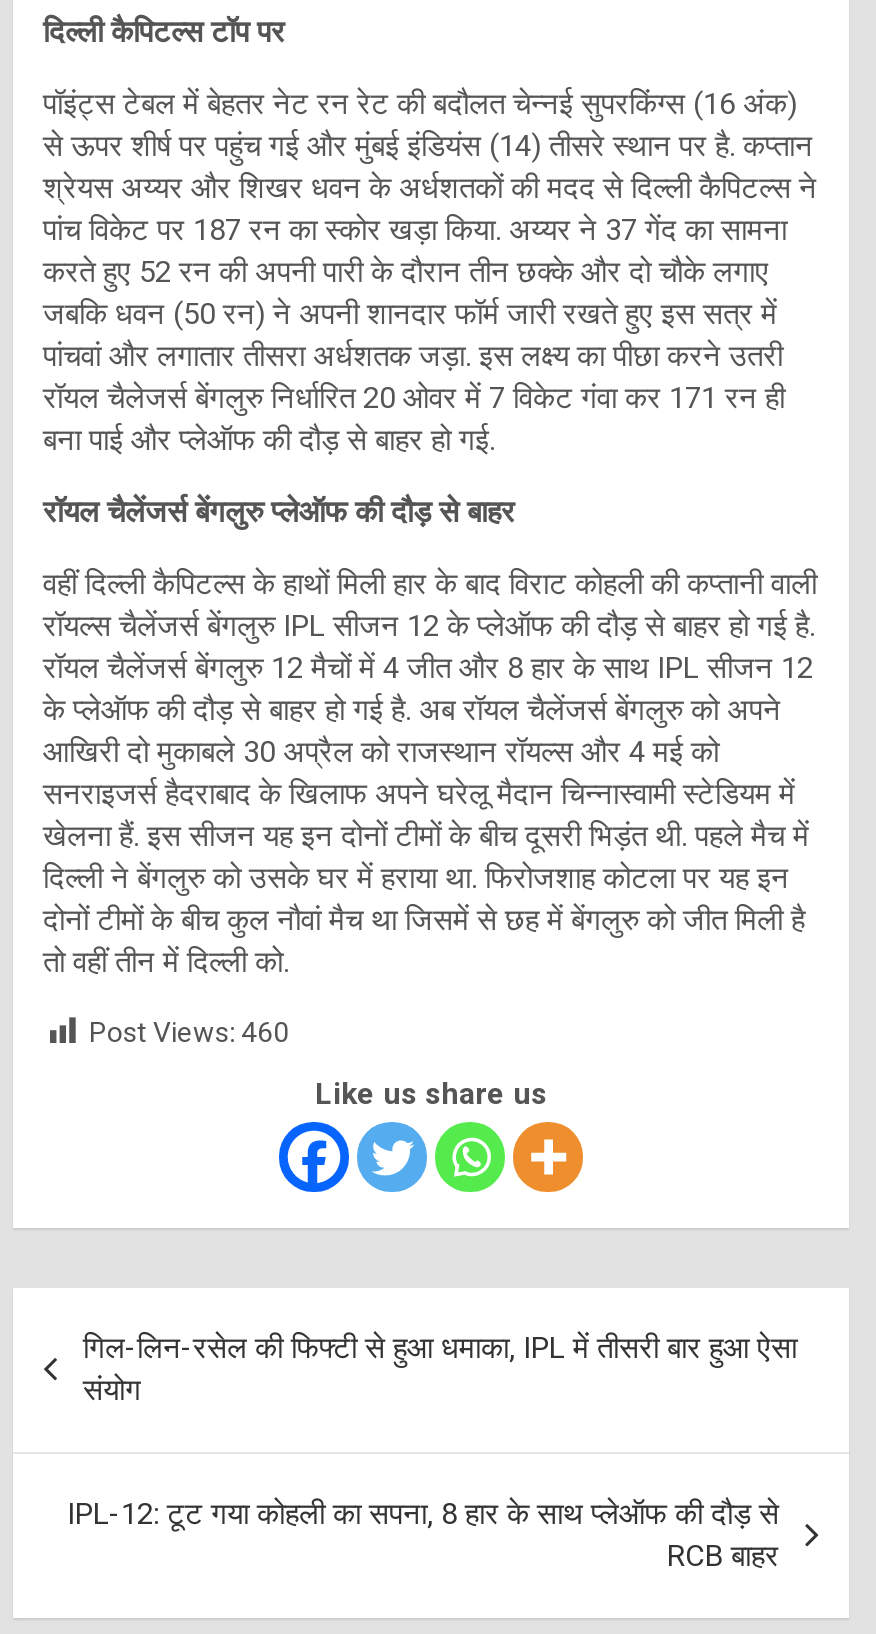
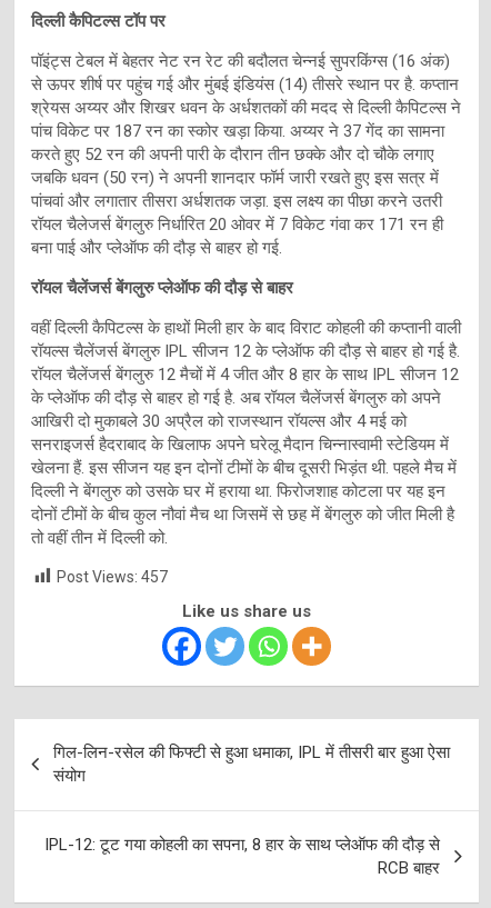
[89,1015,289,1047] Post Views: 460 -> [57,568,168,585] Post Views: 457

